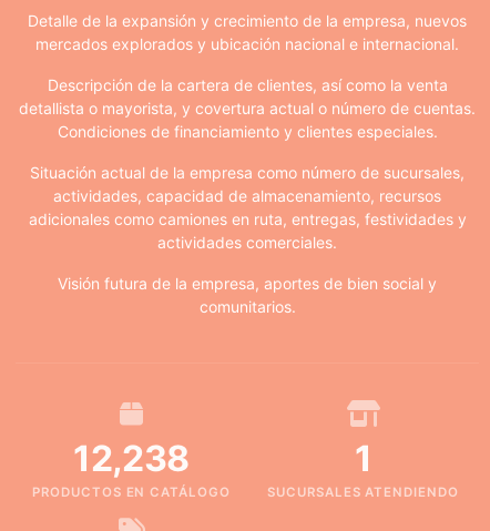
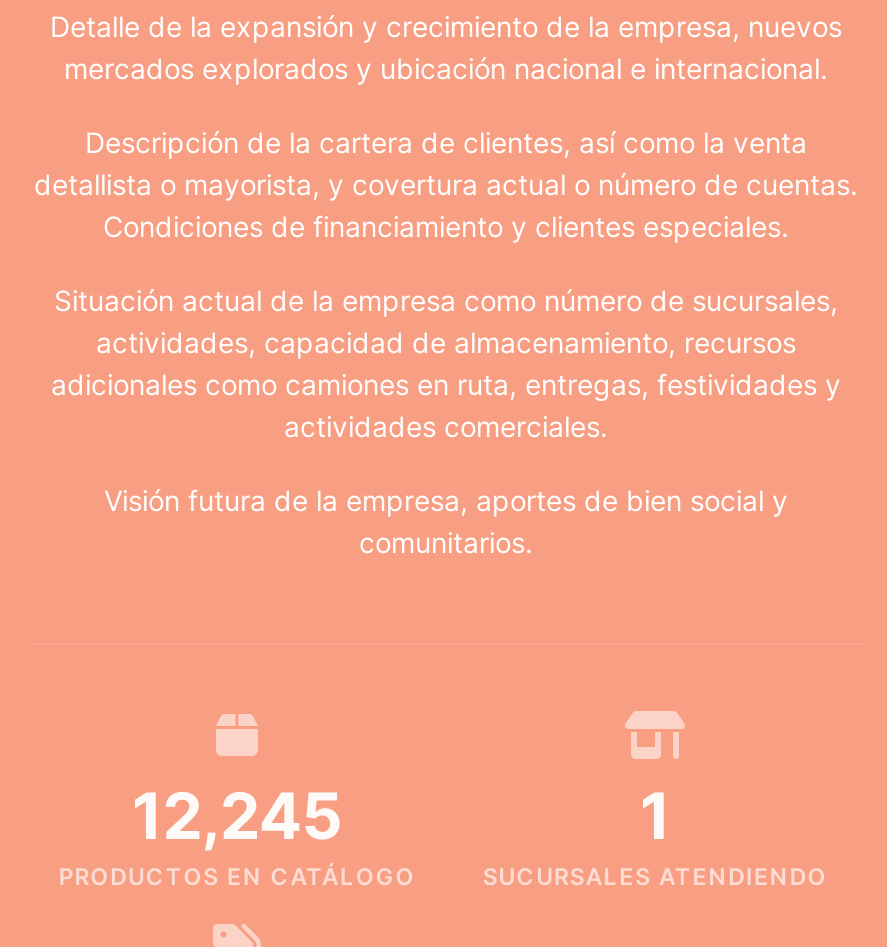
[74,437,189,480] 12,238 -> [132,778,342,856] 12,245

